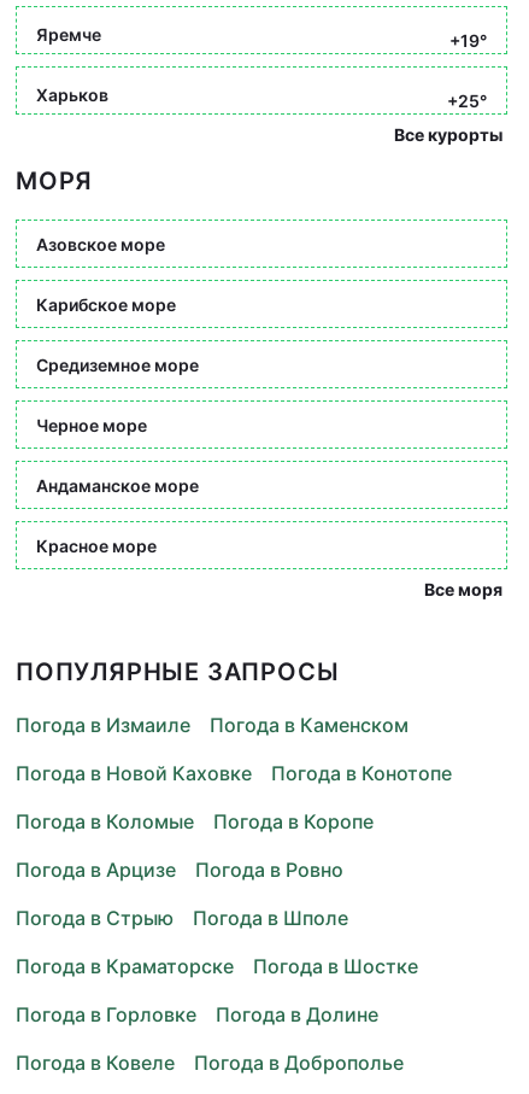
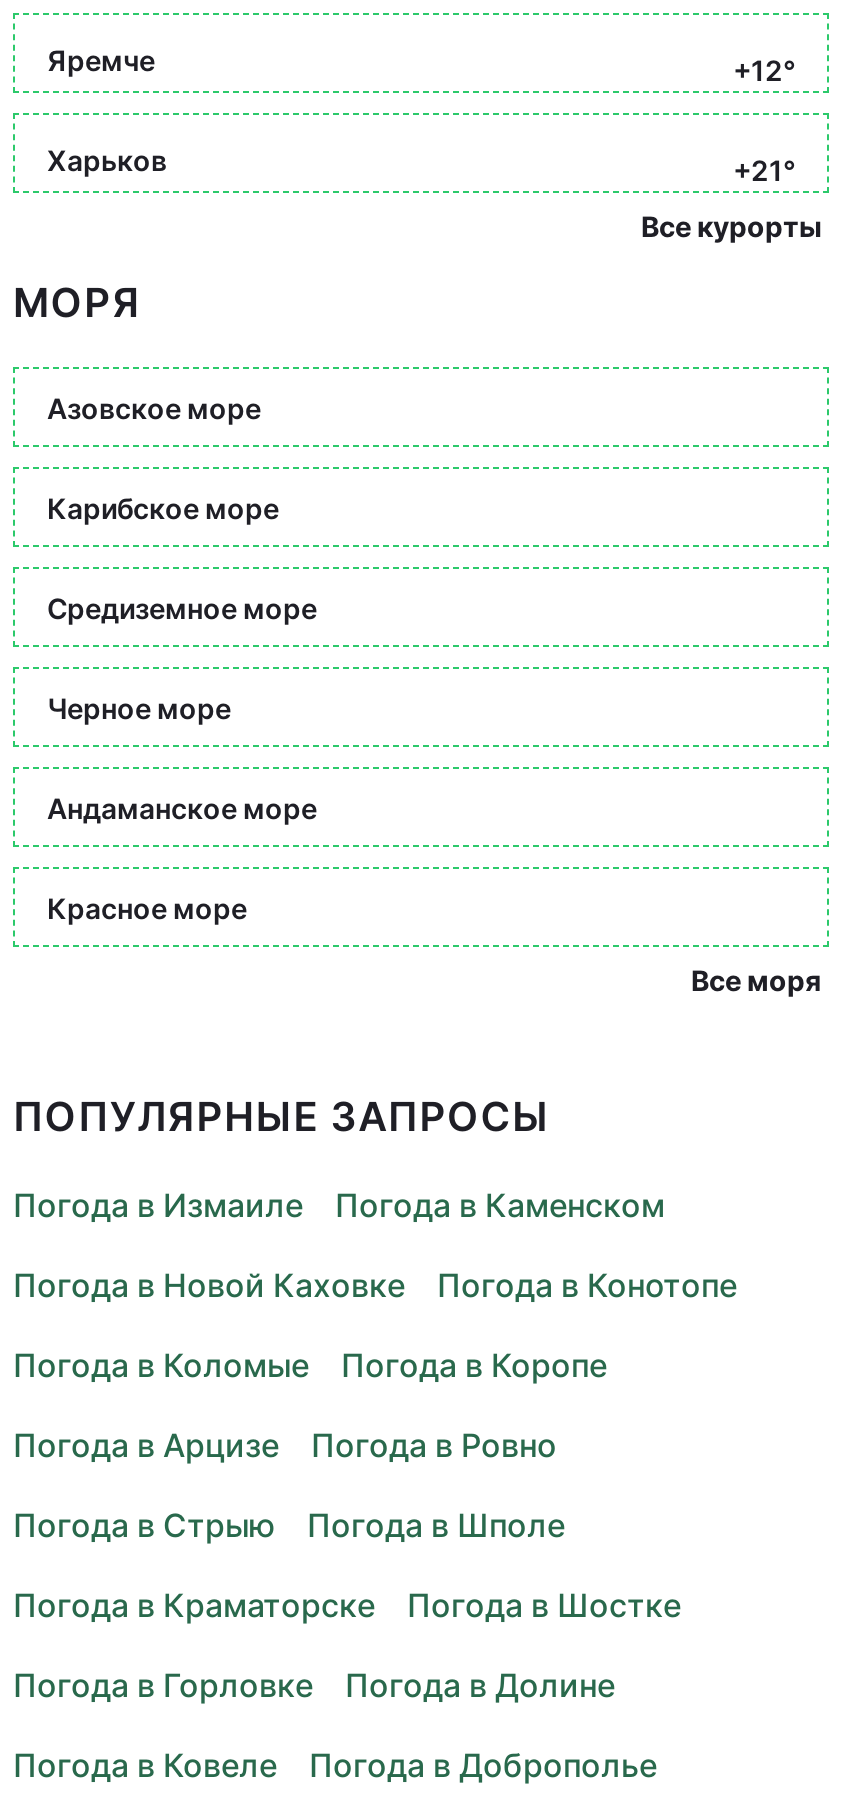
[449,30,487,51] +19° -> [733,53,795,87] +12°
[447,90,487,111] +25° -> [733,153,795,187] +21°

